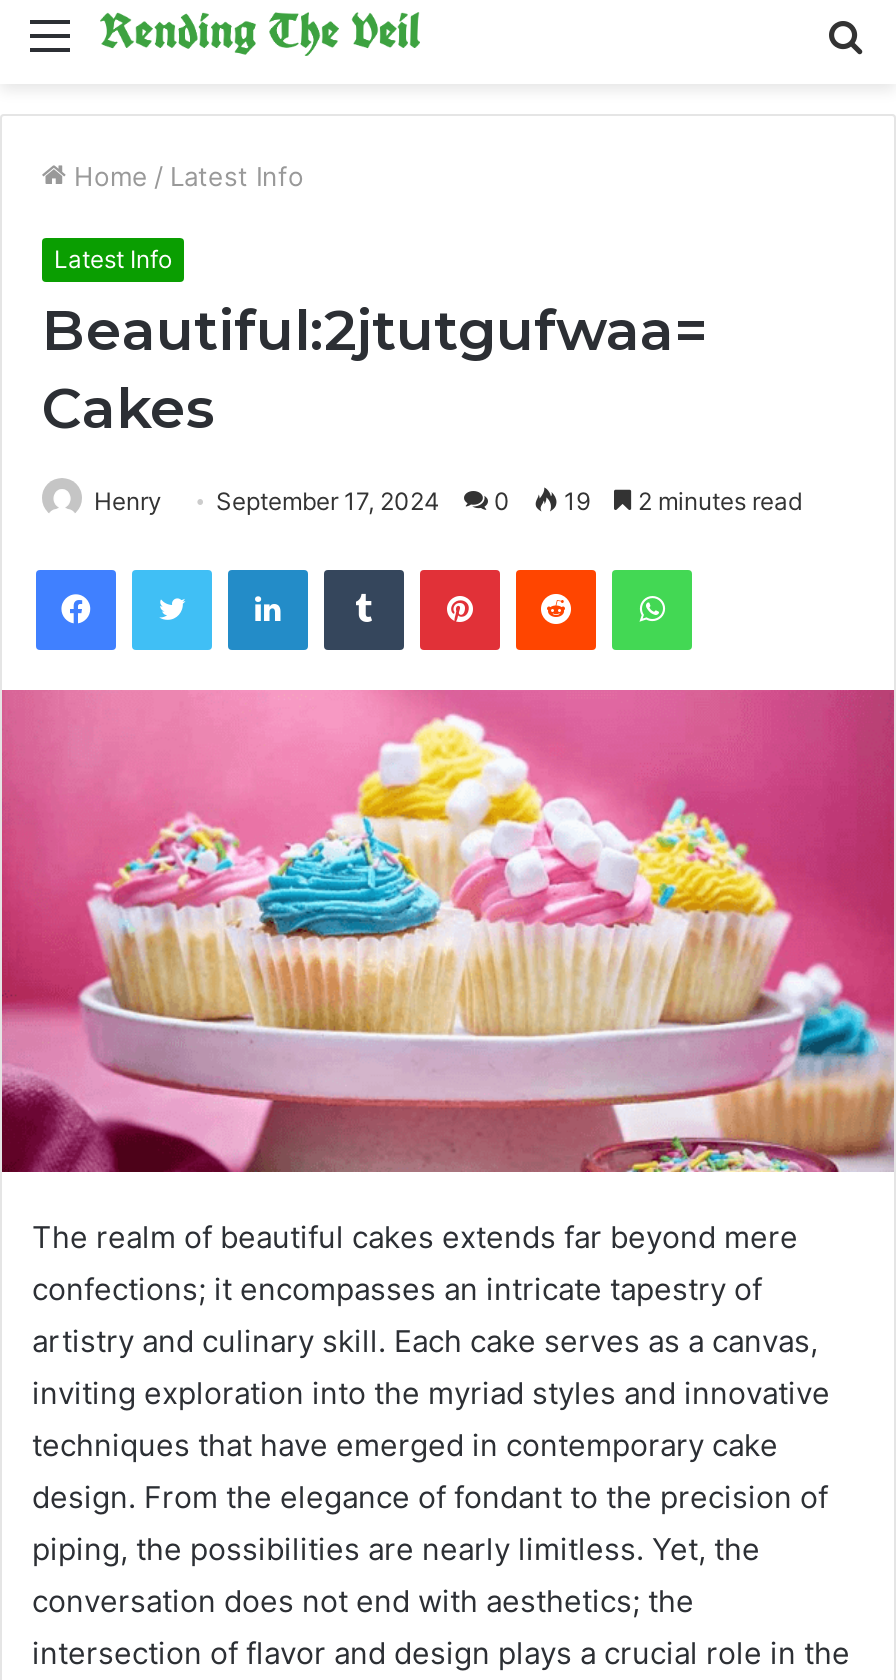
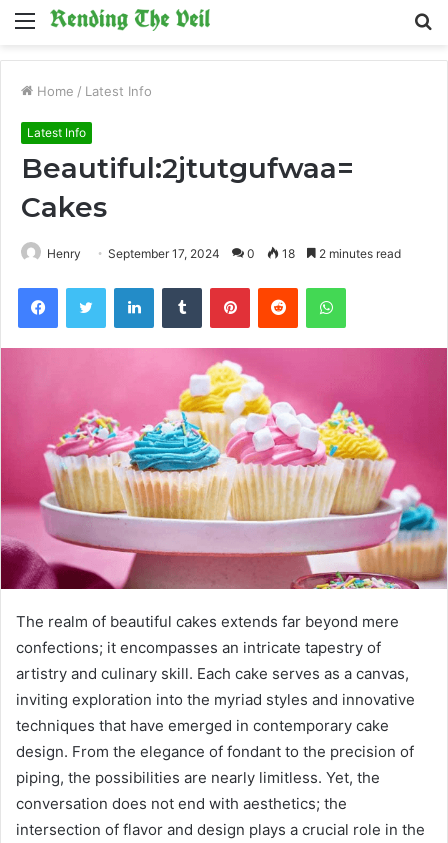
[94,486,802,516] Henry September 17, 2024 0 19 2 minutes read -> [47,246,401,261] Henry September 17, 2024 0 18 2 minutes read

